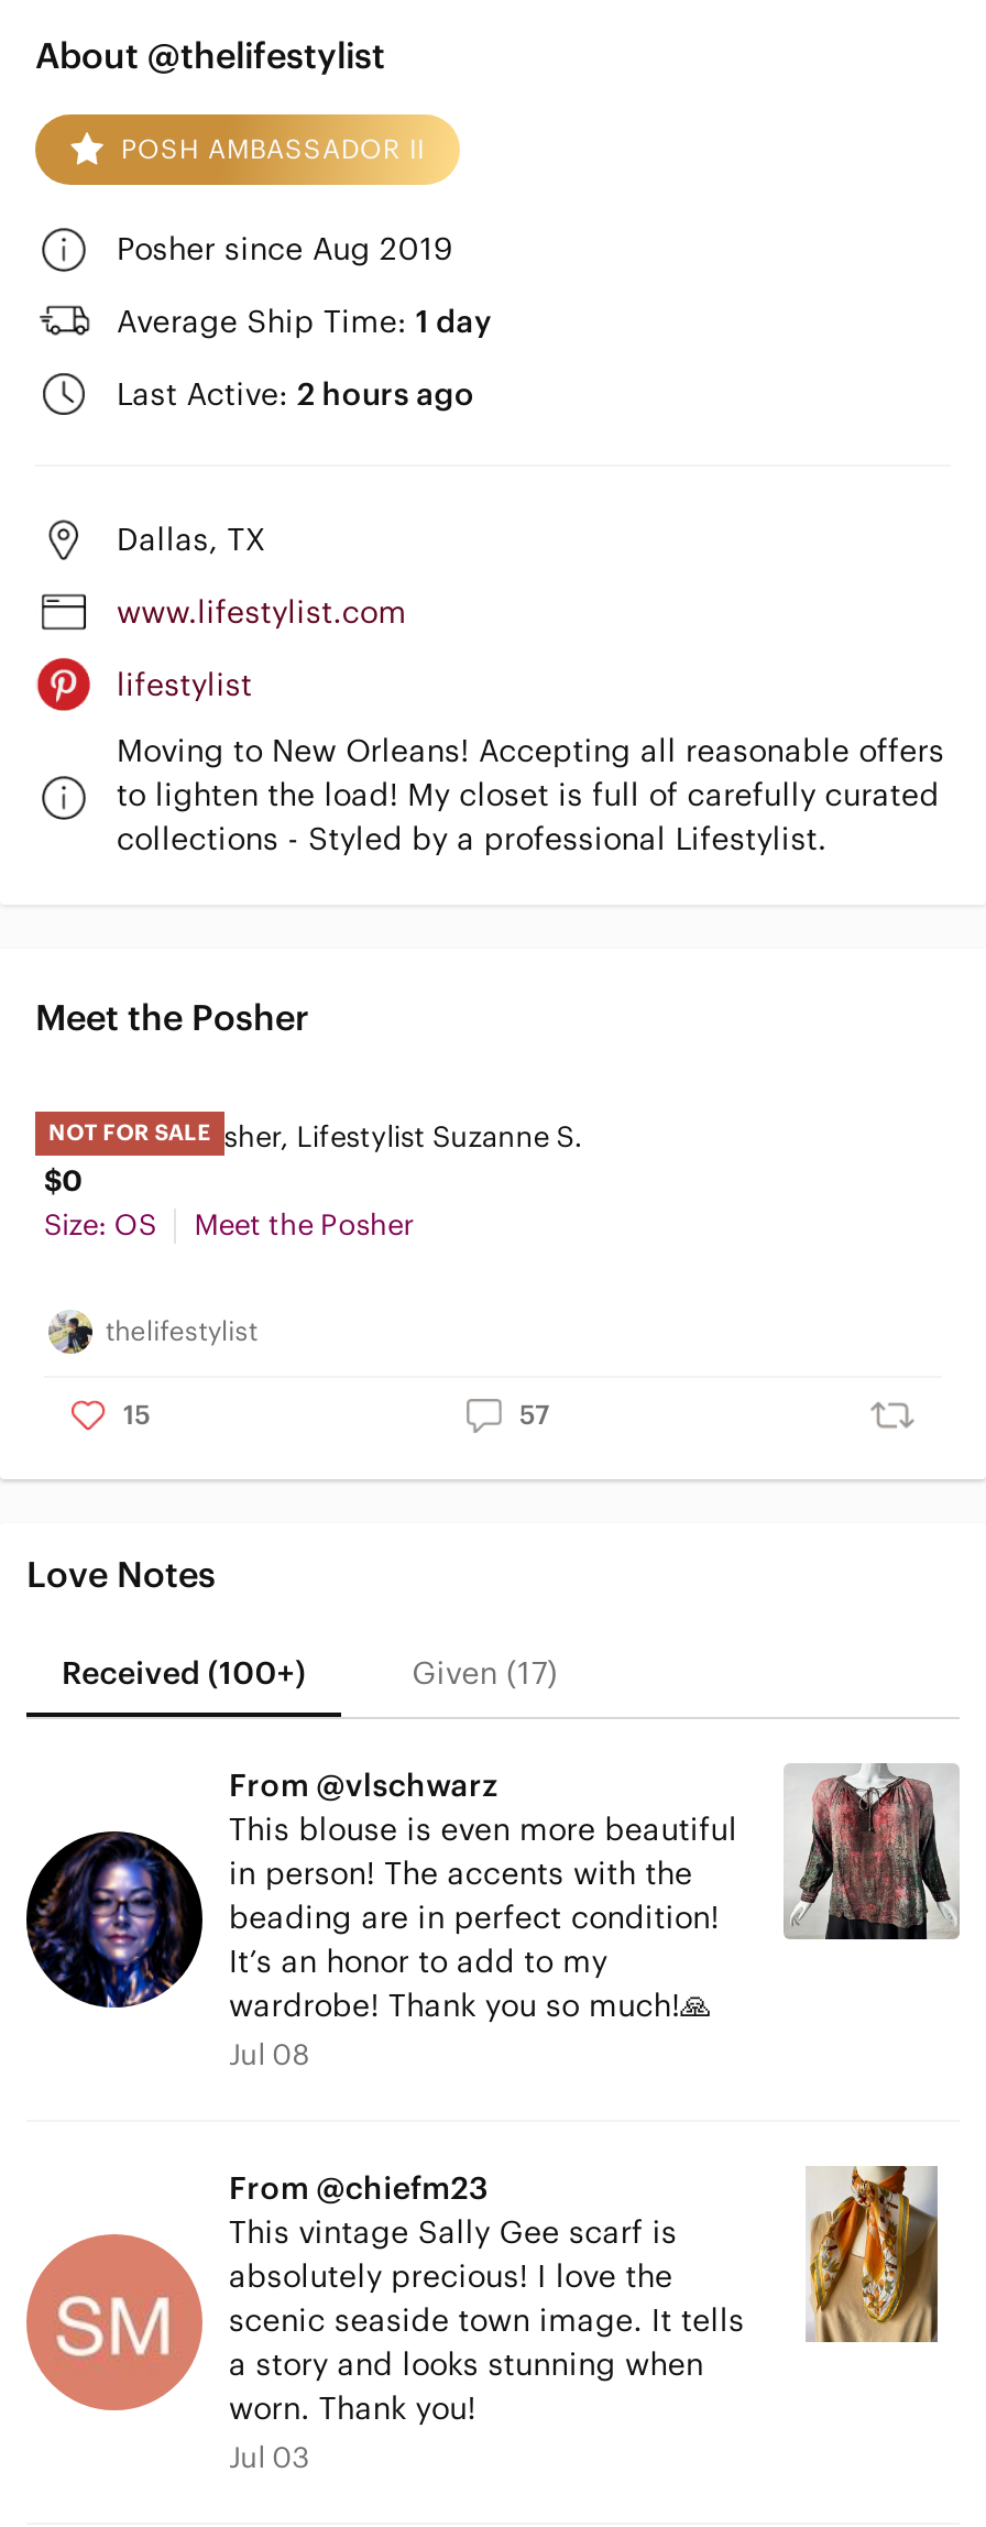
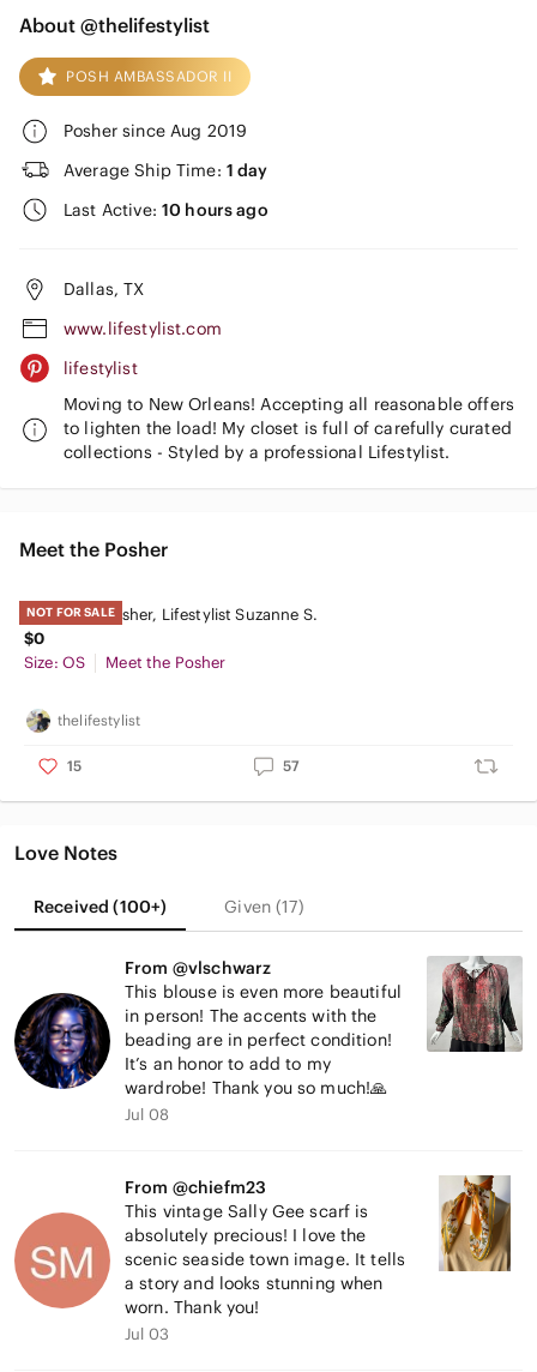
[117,373,475,413] Last Active: 2 hours ago -> [64,198,268,220] Last Active: 10 hours ago

